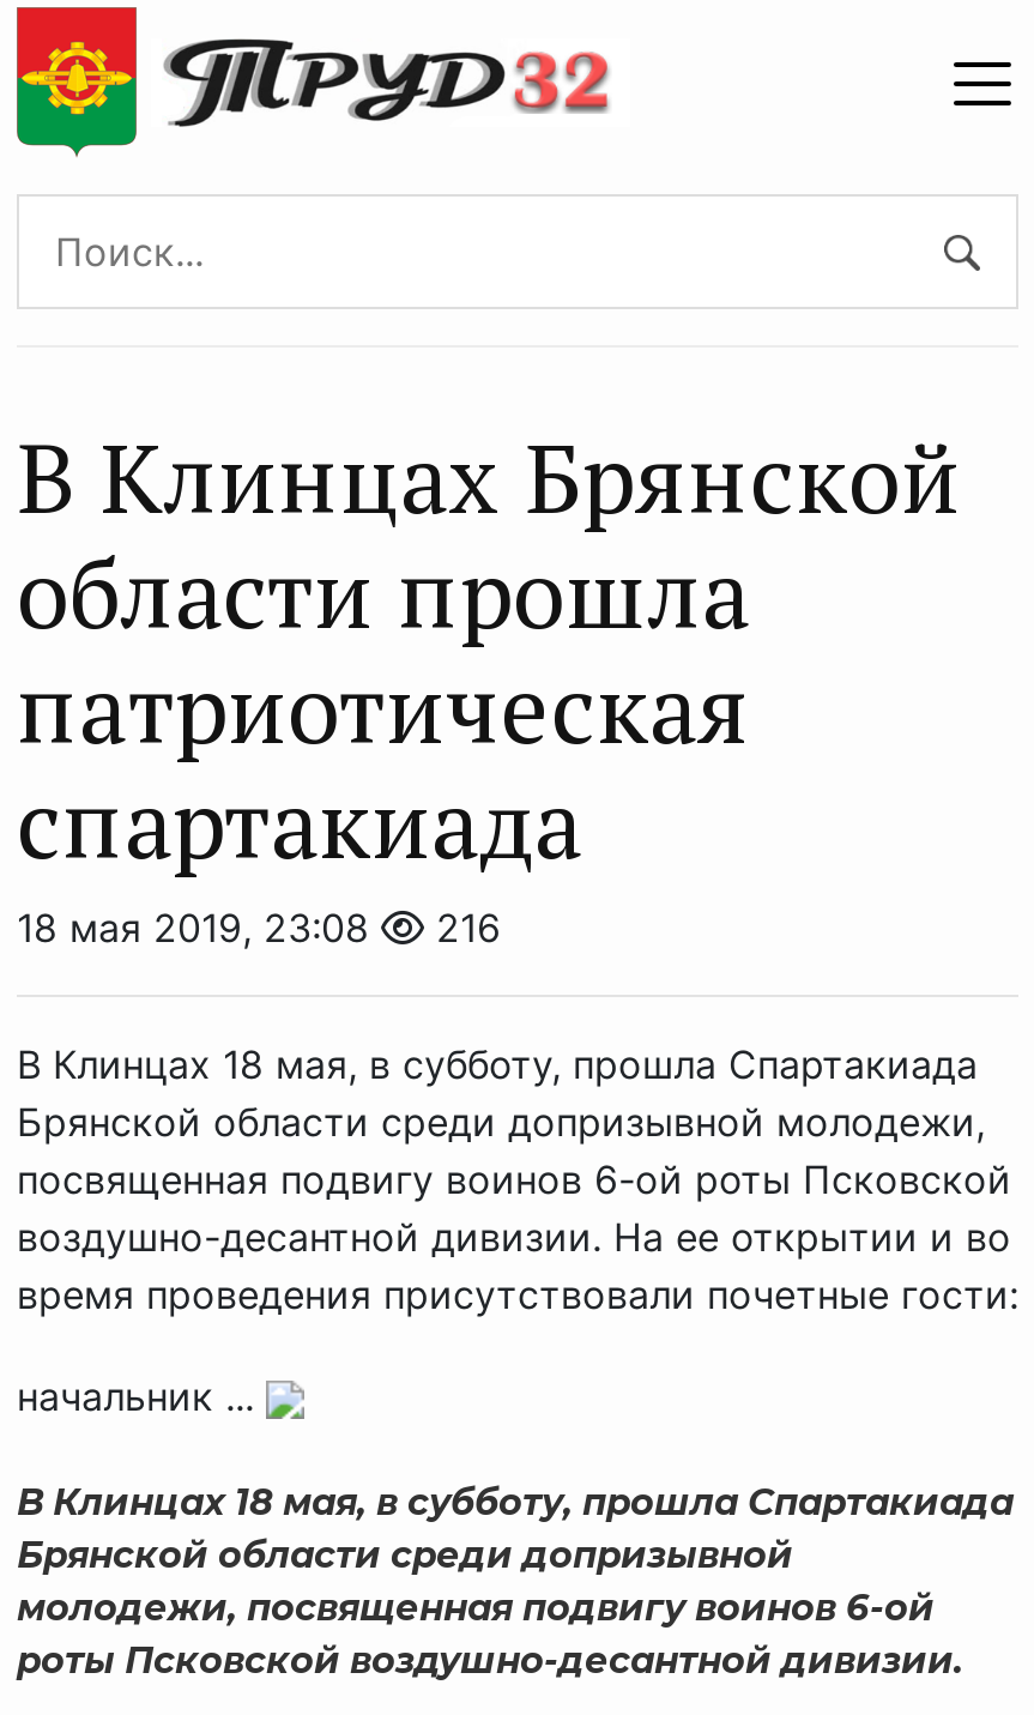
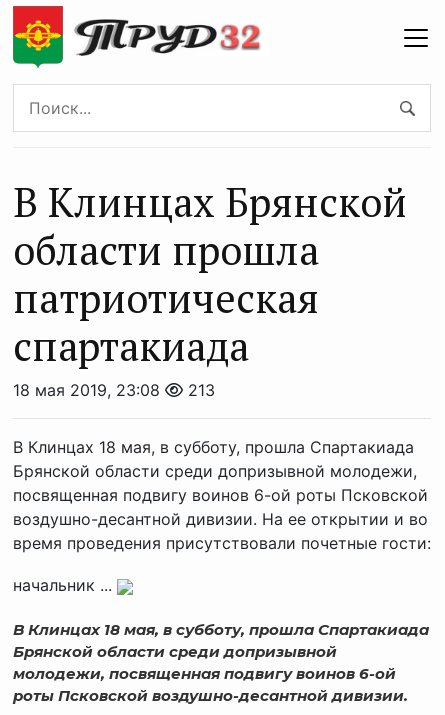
[17,904,501,952] 18 мая 2019, 23:08 216 -> [13,380,215,400] 18 мая 2019, 23:08 213

